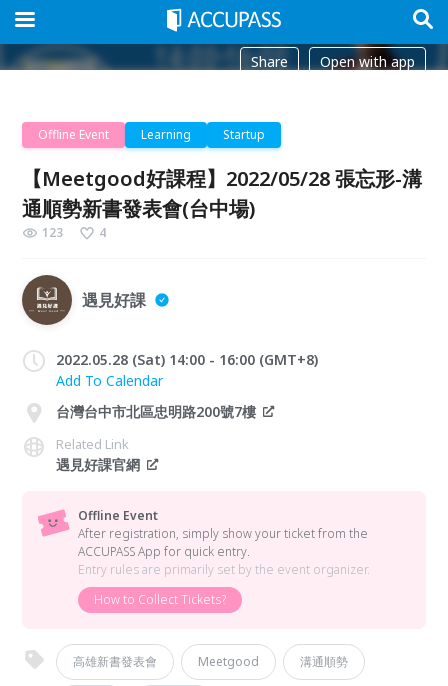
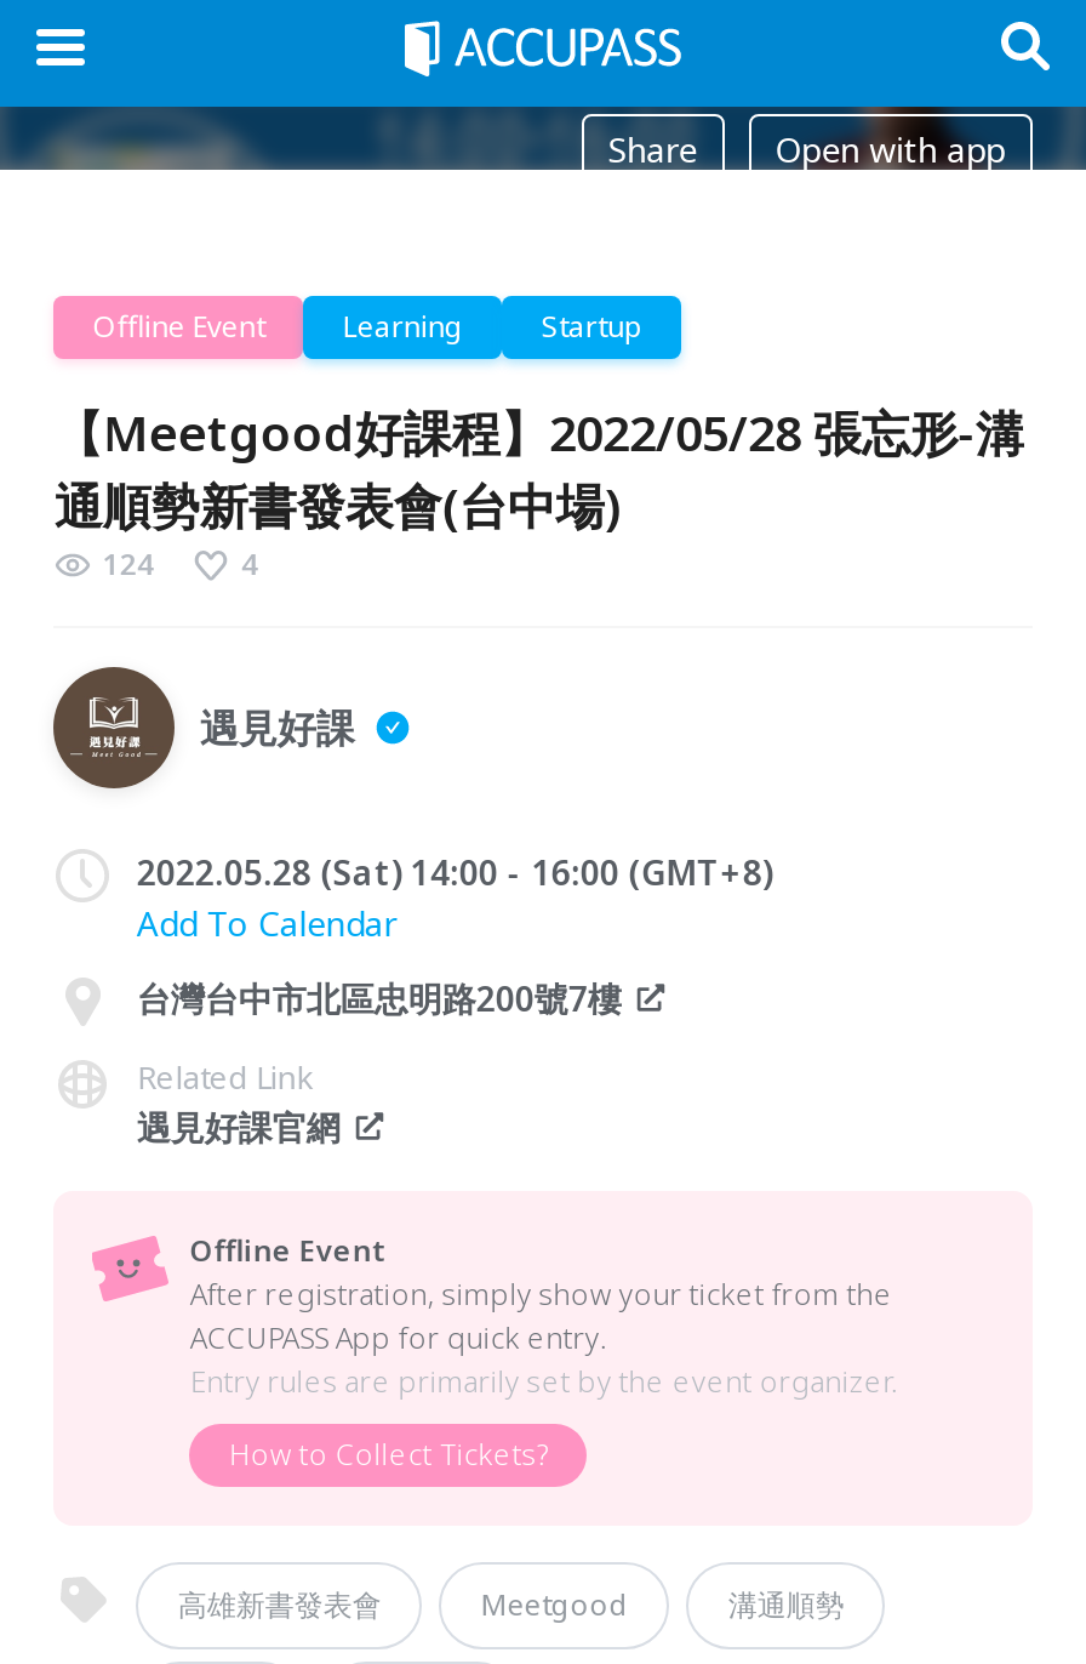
[42,224,63,241] 123 -> [103,543,154,584] 124

